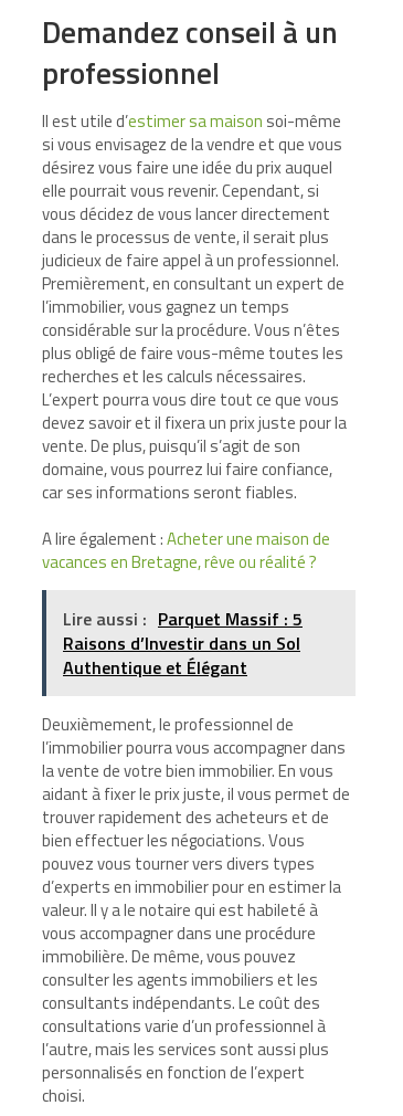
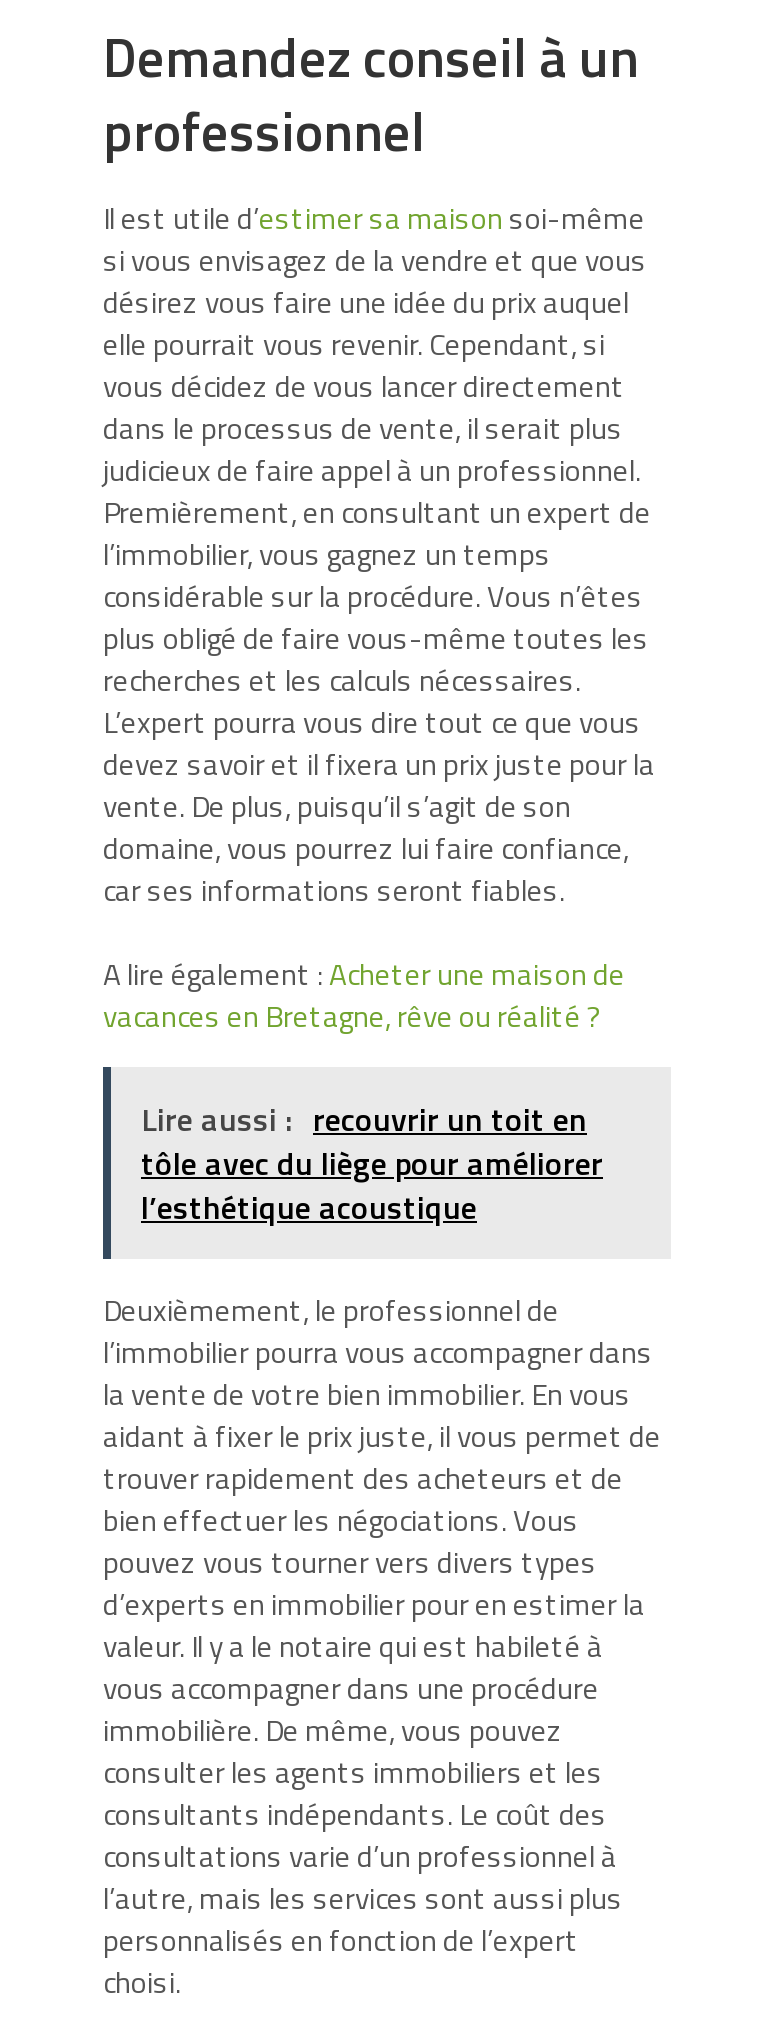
[63,605,303,680] Lire aussi : Parquet Massif : 5 | Raisons d’Investir dans un Sol | Authentique et Élégant -> [141,1095,603,1231] Lire aussi : recouvrir un toit en | tôle avec du liège pour améliorer | l’esthétique acoustique

